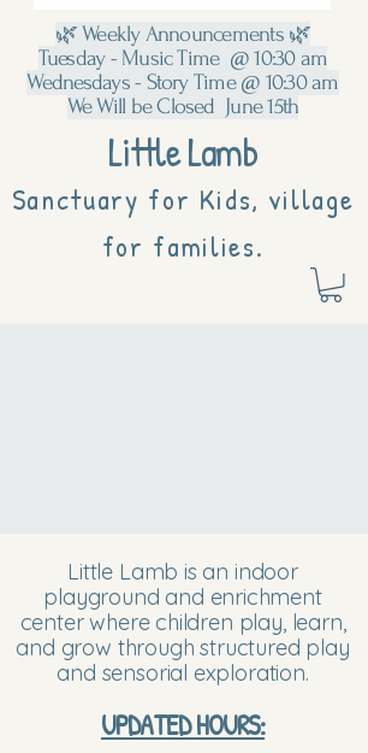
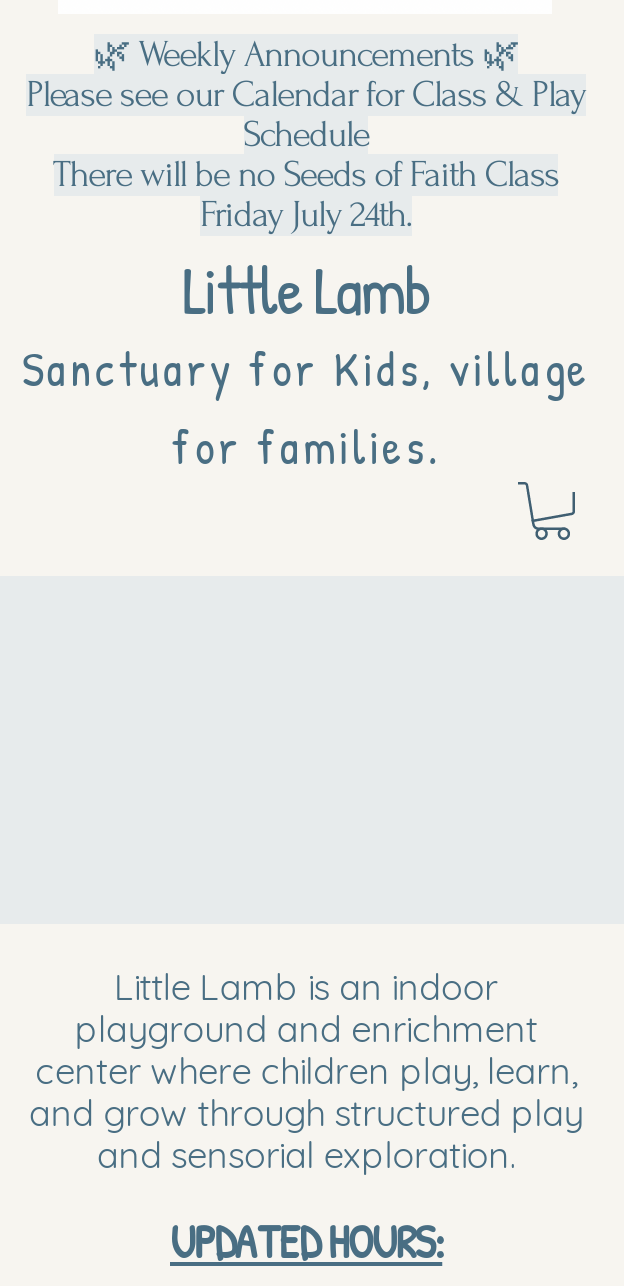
[27,46,339,119] Tuesday - Music Time @ 10:30 am | Wednesdays - Story Time @ 10:30 am | We Will be Closed June 15th -> [26,74,586,236] Please see our Calendar for Class & Play | Schedule | There will be no Seeds of Faith Class | Friday July 24th.

